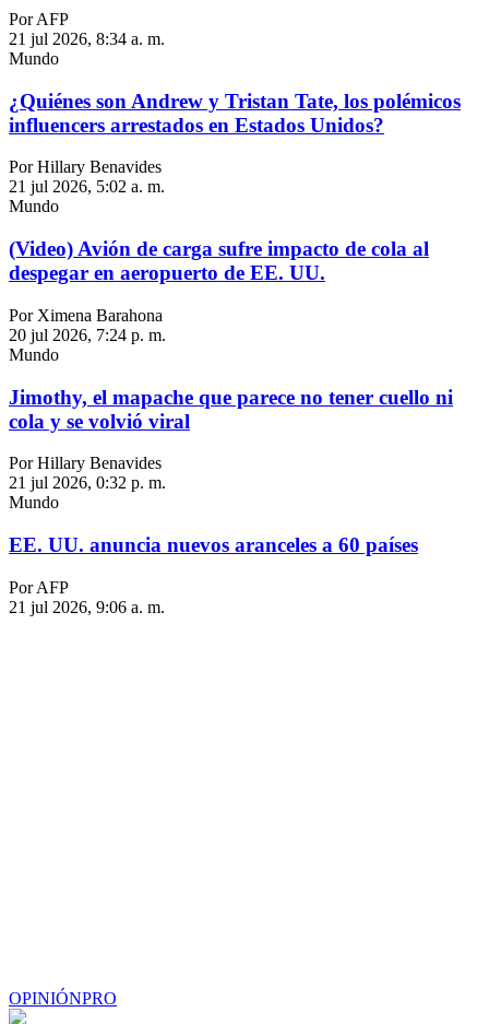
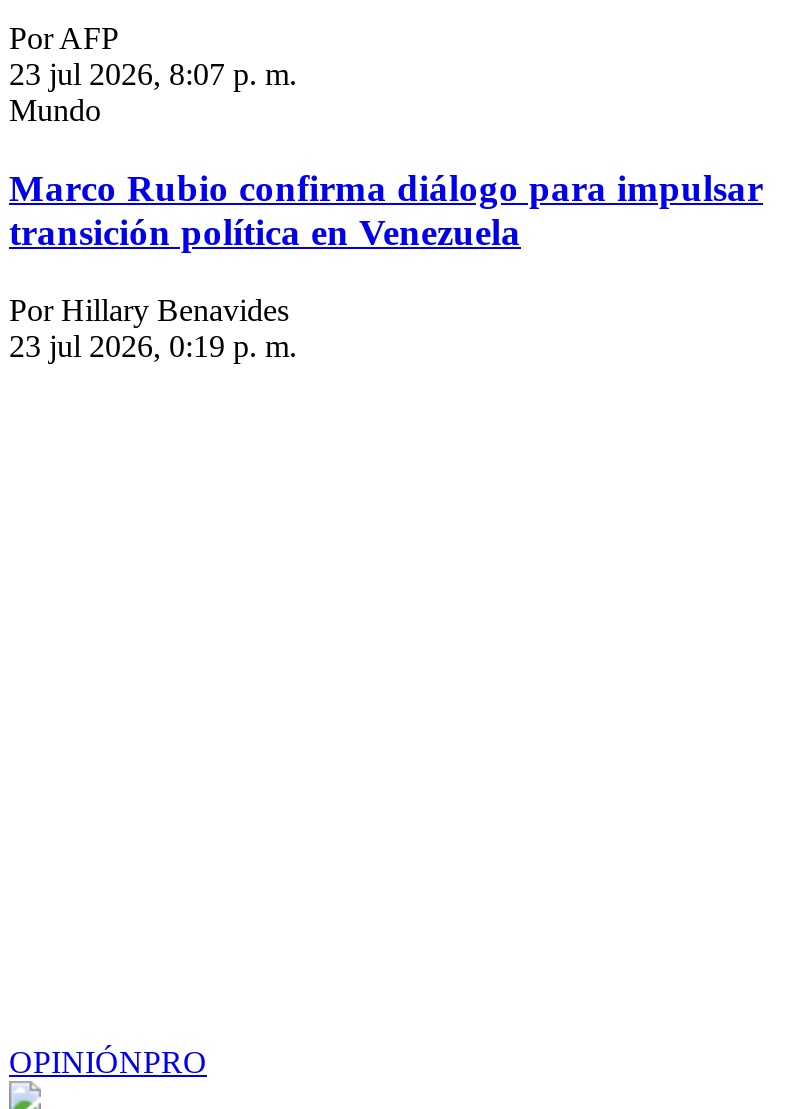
[9,30,165,48] 21 jul 2026, 8:34 a. m. -> [9,58,297,92] 23 jul 2026, 8:07 p. m.
[9,89,461,136] ¿Quiénes son Andrew y Tristan Tate, los polémicos | influencers arrestados en Estados Unidos? -> [9,167,763,253] Marco Rubio confirma diálogo para impulsar | transición política en Venezuela
[9,177,453,616] 21 jul 2026, 5:02 a. m. | Mundo | (Video) Avión de carga sufre impacto de cola al | despegar en aeropuerto de EE. UU. | Por Ximena Barahona | 20 jul 2026, 7:24 p. m. | Mundo | Jimothy, el mapache que parece no tener cuello ni | cola y se volvió viral | Por Hillary Benavides | 21 jul 2026, 0:32 p. m. | Mundo | EE. UU. anuncia nuevos aranceles a 60 países | Por AFP | 21 jul 2026, 9:06 a. m. -> [9,329,297,363] 23 jul 2026, 0:19 p. m.

